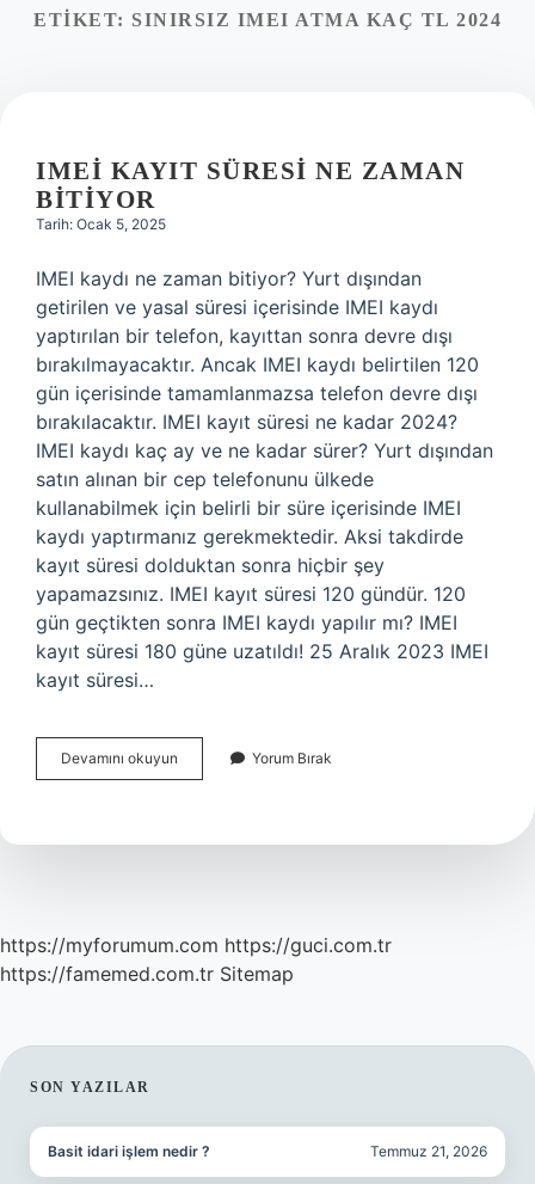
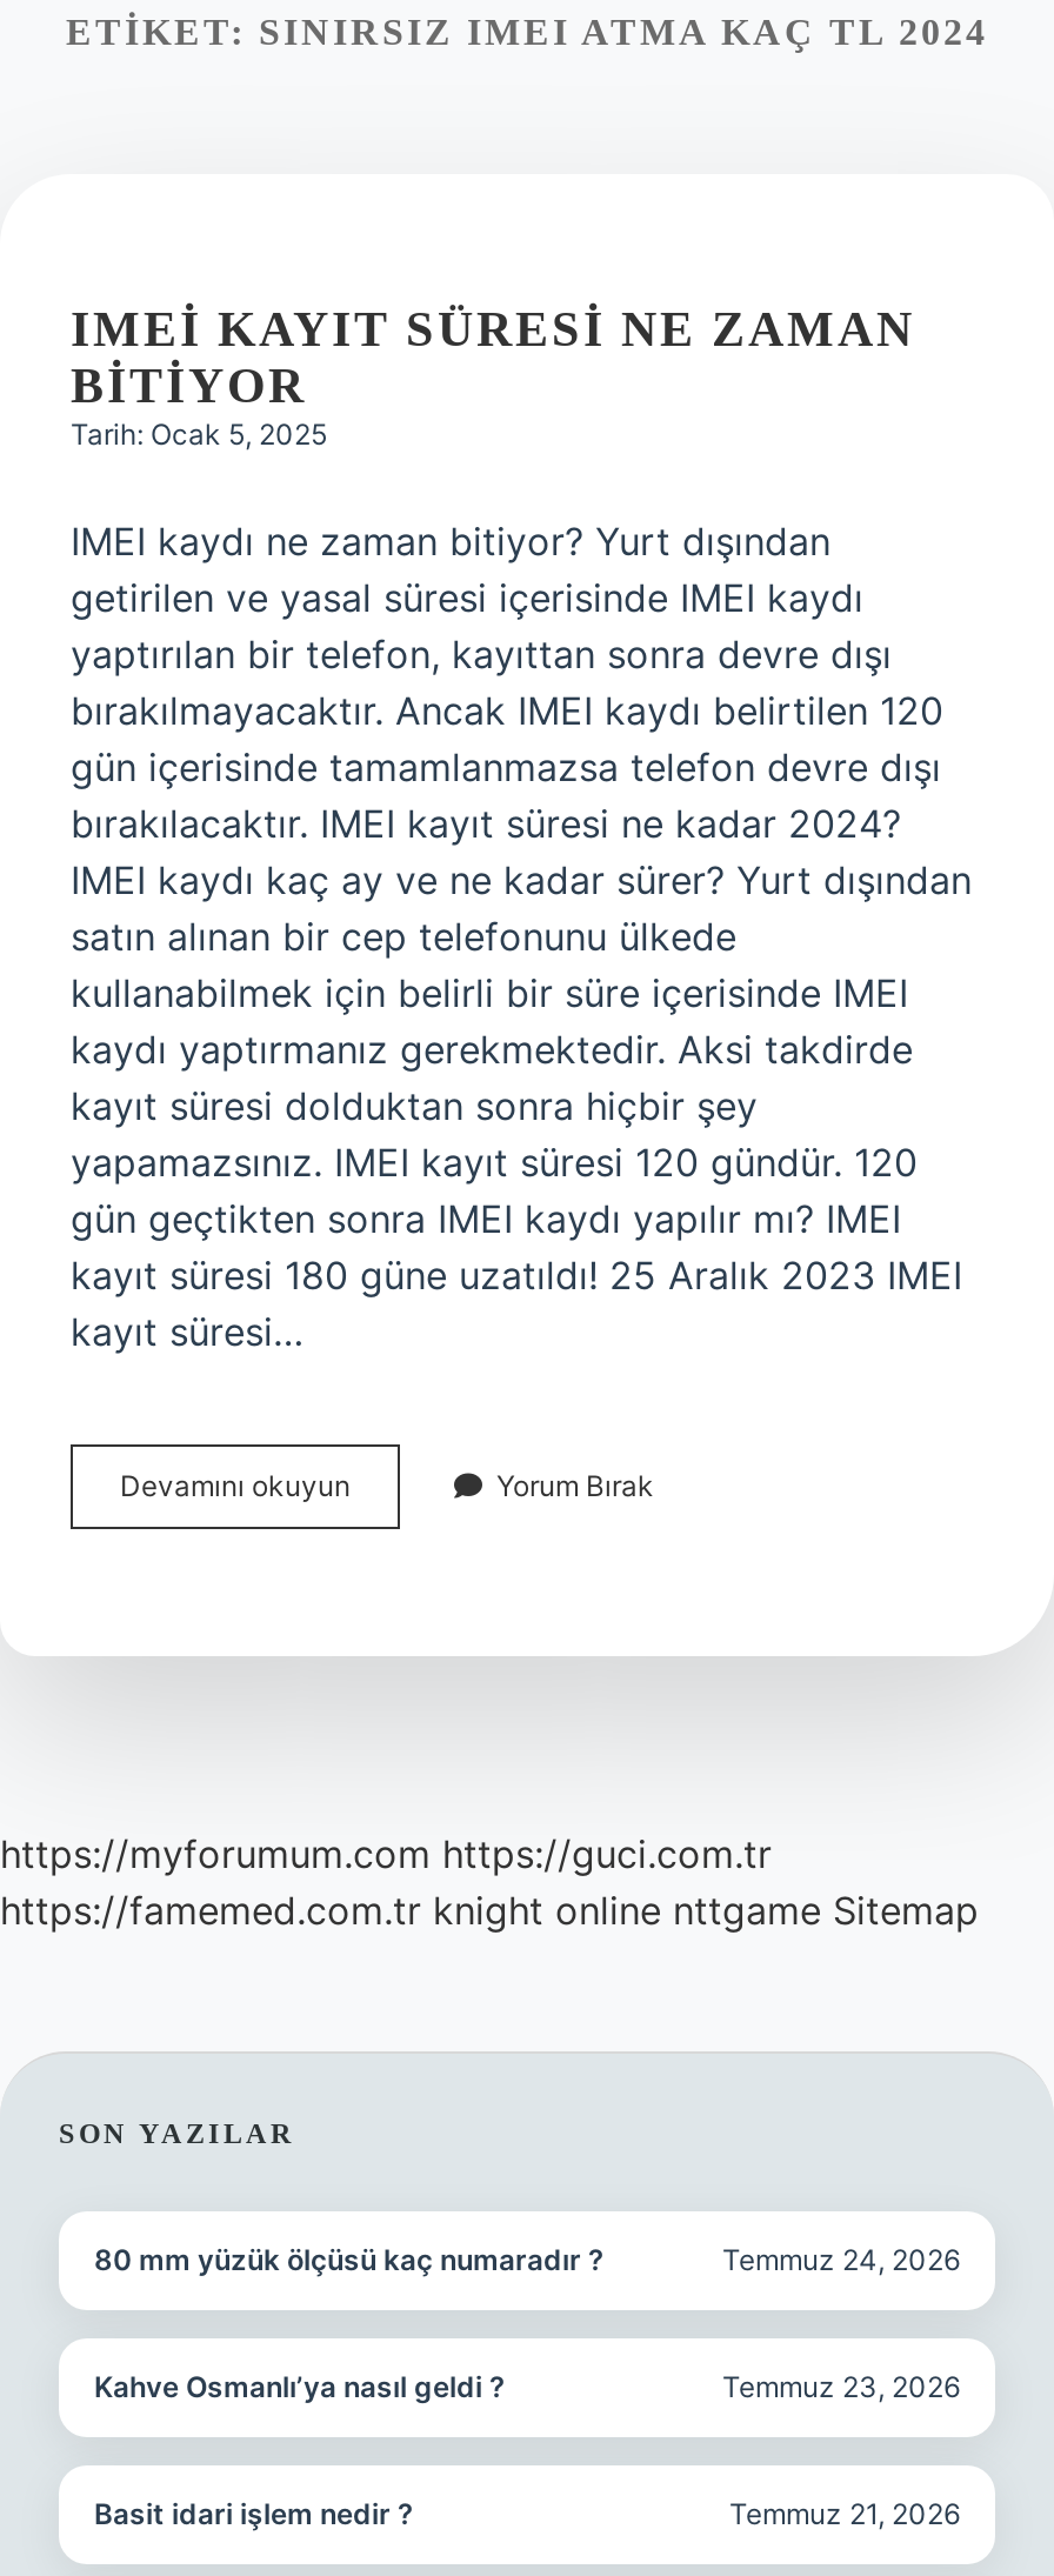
[0,962,294,986] https://famemed.com.tr Sitemap -> [0,1887,979,1934] https://famemed.com.tr knight online nttgame Sitemap
none -> [94,2242,960,2277] 80 mm yüzük ölçüsü kaç numaradır ? | Temmuz 24, 2026
none -> [94,2369,960,2404] Kahve Osmanlı’ya nasıl geldi ? | Temmuz 23, 2026

